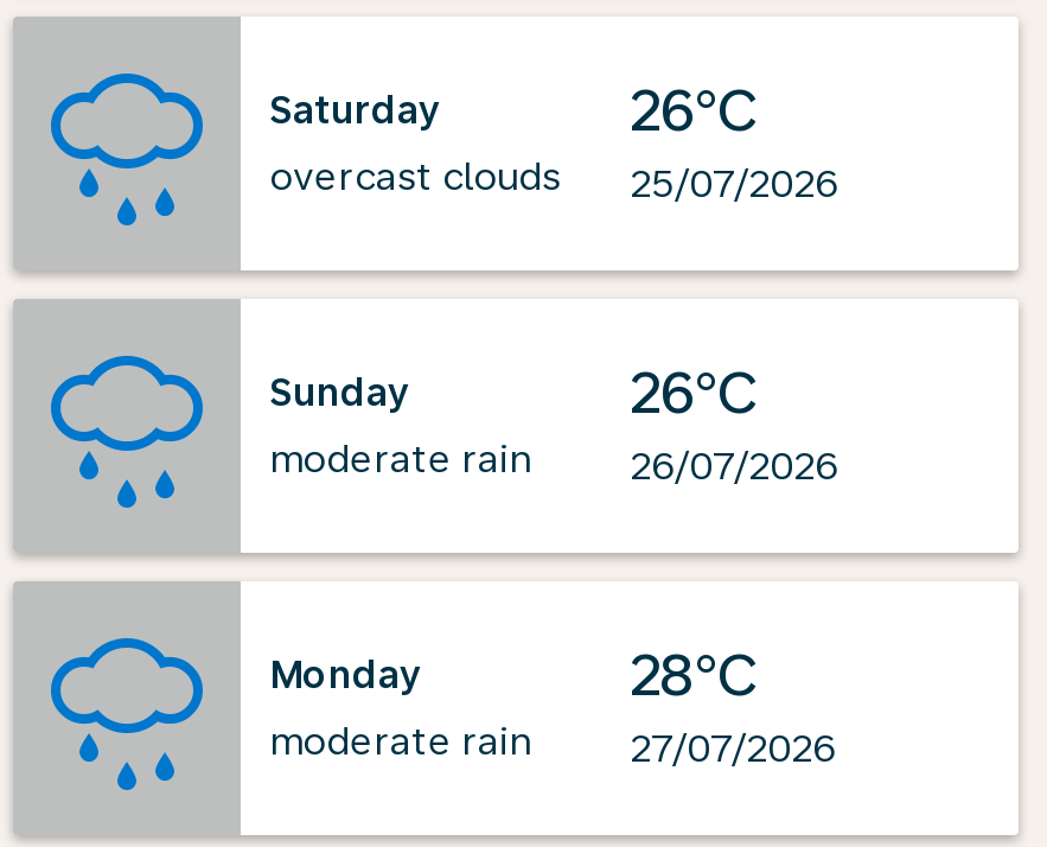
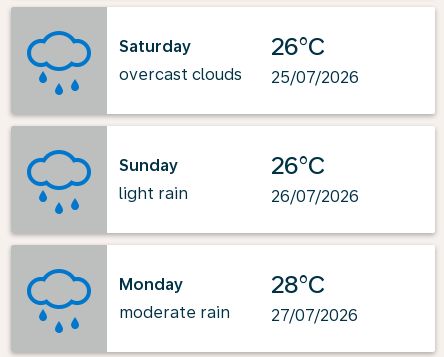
[269,435,532,480] moderate rain -> [119,183,188,202] light rain

